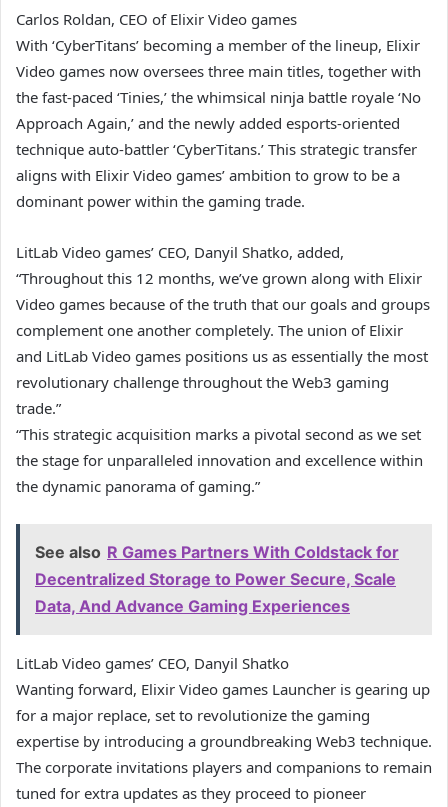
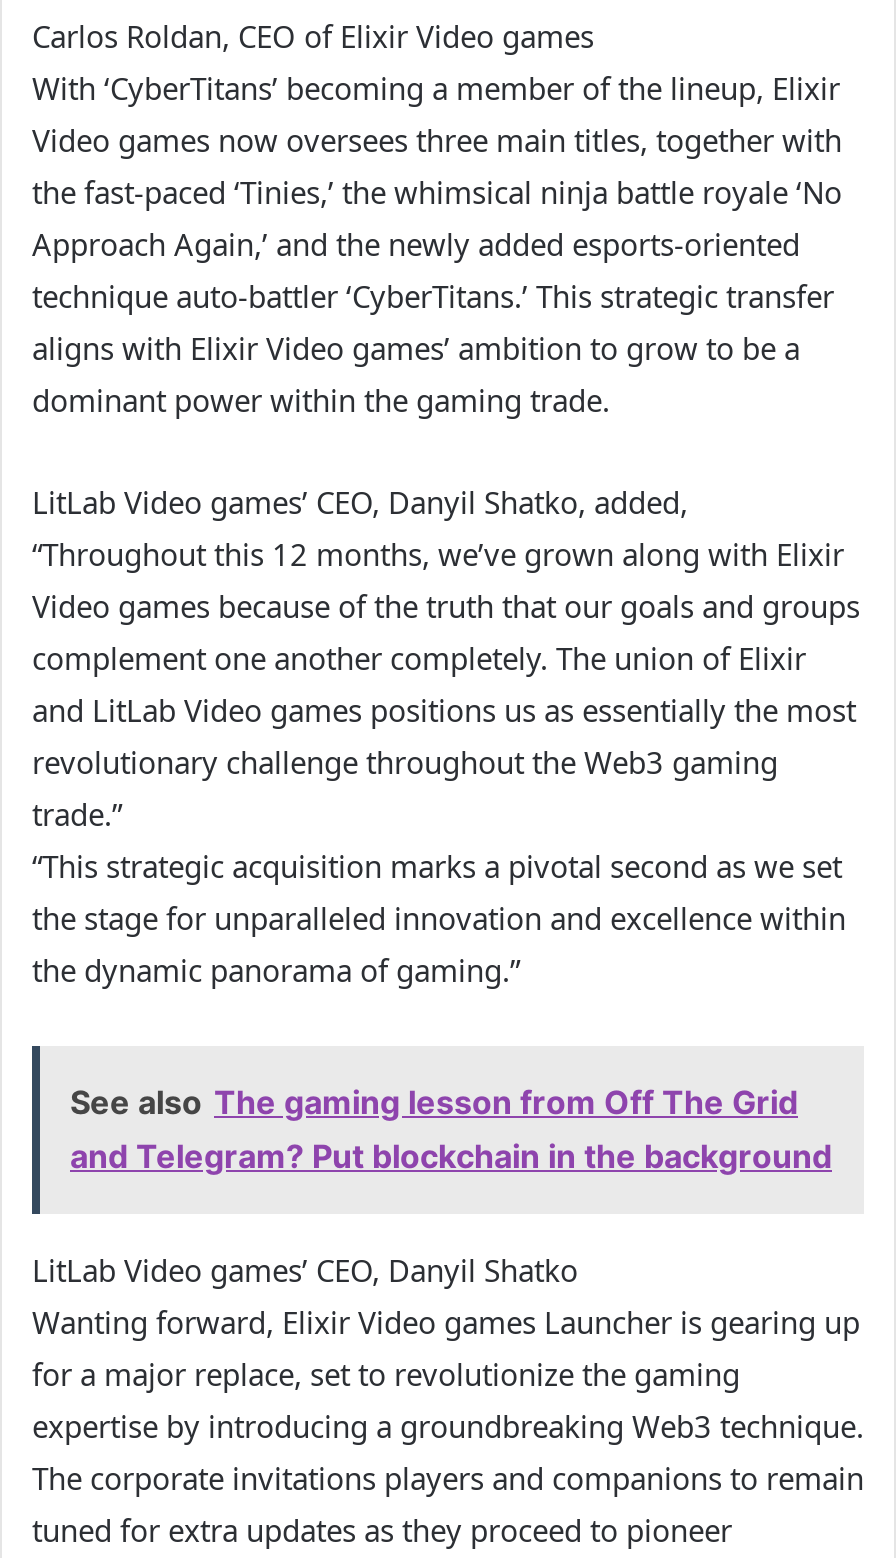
[35,542,399,616] See also R Games Partners With Coldstack for | Decentralized Storage to Power Secure, Scale | Data, And Advance Gaming Experiences -> [70,1083,832,1177] See also The gaming lesson from Off The Grid | and Telegram? Put blockchain in the background

